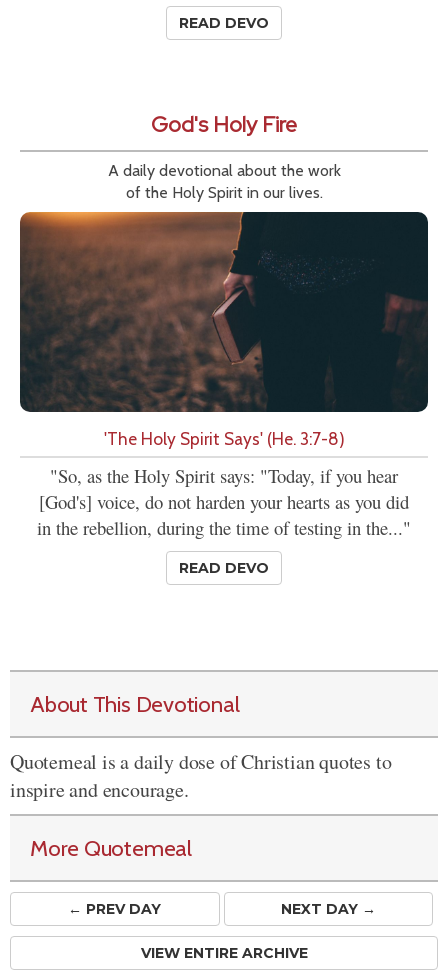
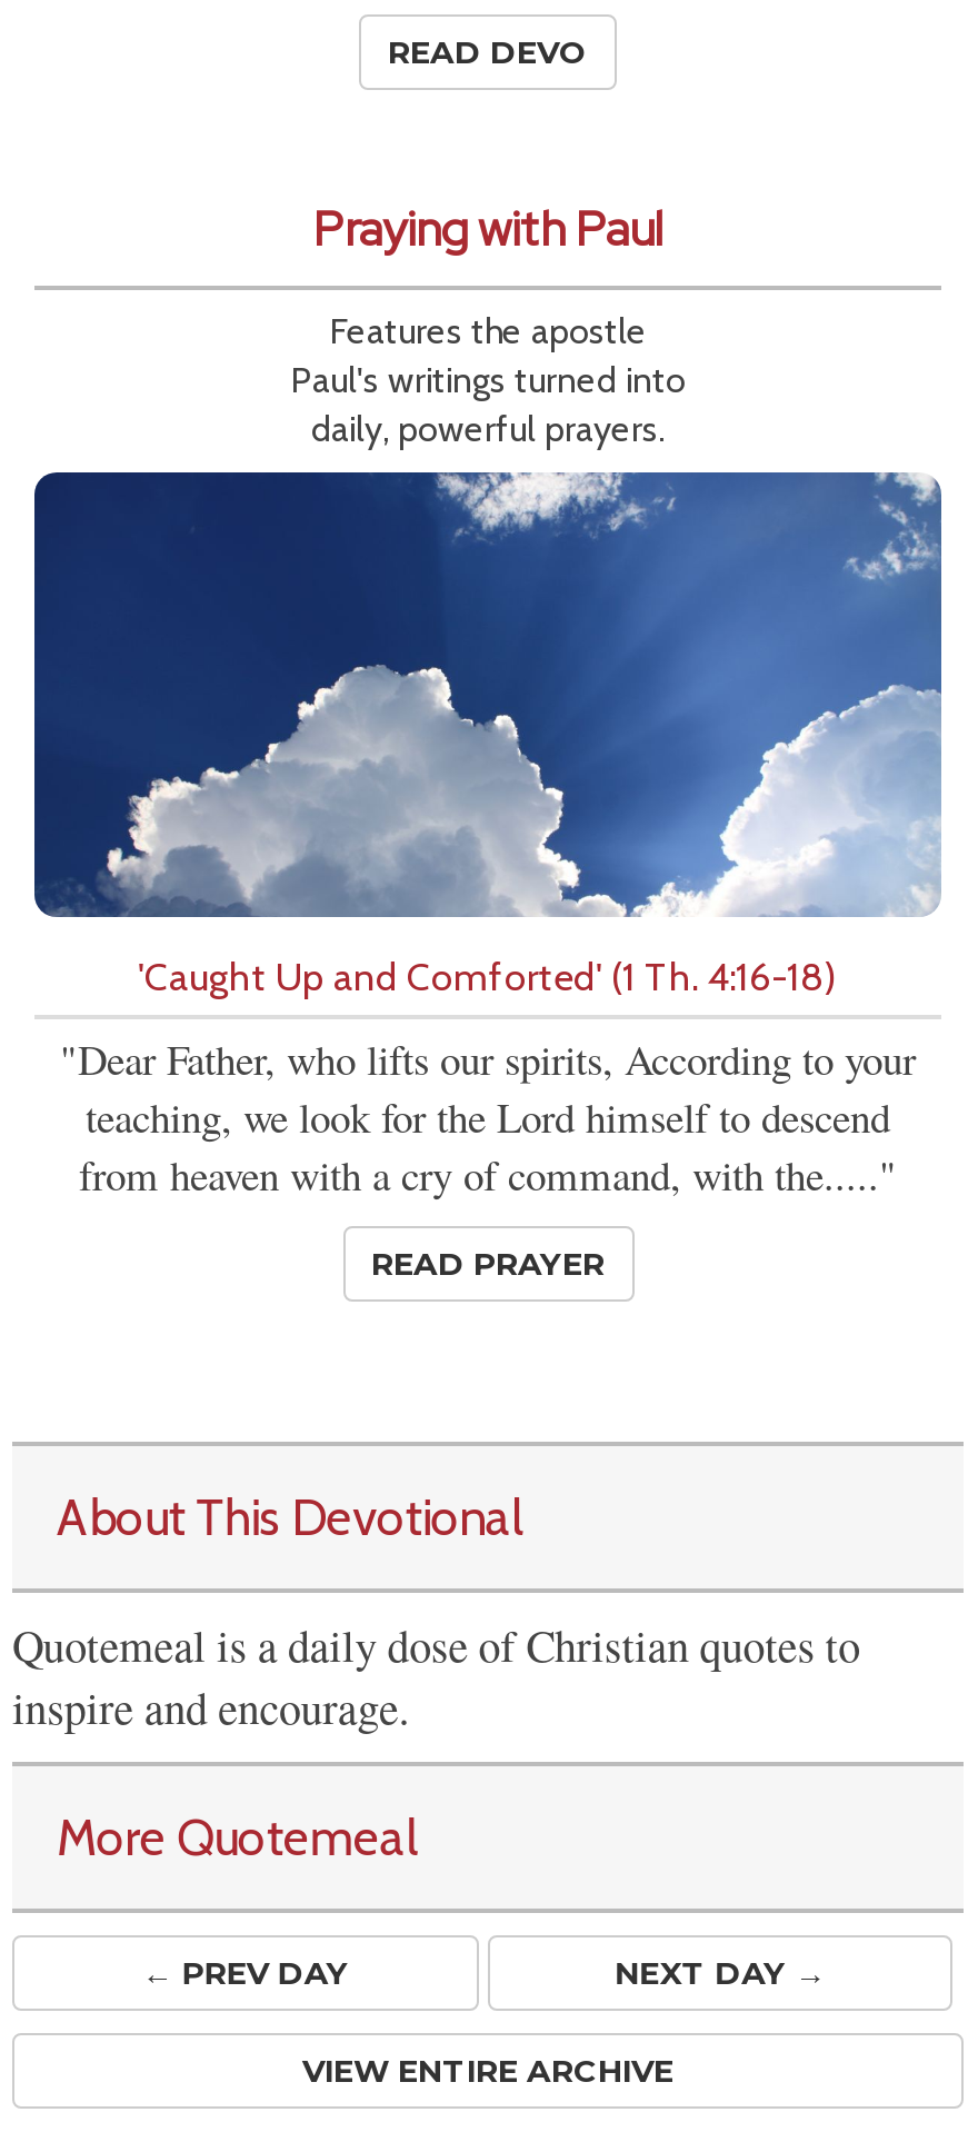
[151,110,297,139] God's Holy Fire -> [313,197,662,261] Praying with Paul
[107,161,340,202] A daily devotional about the work | of the Holy Spirit in our lives. -> [290,310,686,450] Features the apostle | Paul's writings turned into | daily, powerful prayers.
[20,211,429,449] [image] | 'The Holy Spirit Says' (He. 3:7-8) -> [34,470,944,999] [image] | 'Caught Up and Comforted' (1 Th. 4:16-18)
[37,463,411,540] "So, as the Holy Spirit says: "Today, if you hear | [God's] voice, do not harden your hearts as you did | in the rebellion, during the time of testing in the..." -> [60,1030,916,1202] "Dear Father, who lifts our spirits, According to your | teaching, we look for the Lord himself to descend | from heaven with a cry of command, with the....."
[179,559,269,577] READ DEVO -> [371,1244,605,1284] READ PRAYER

